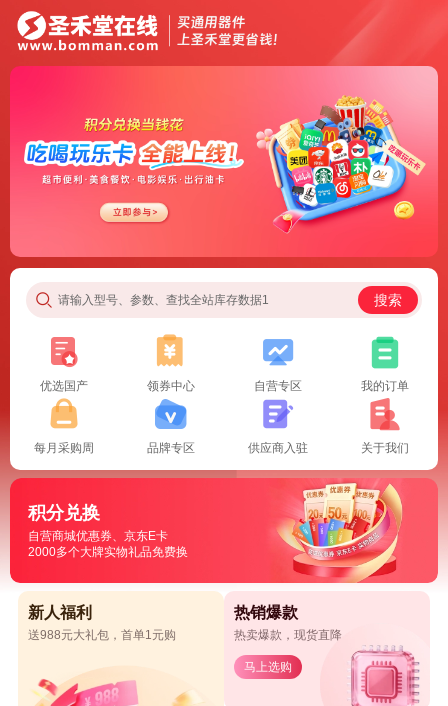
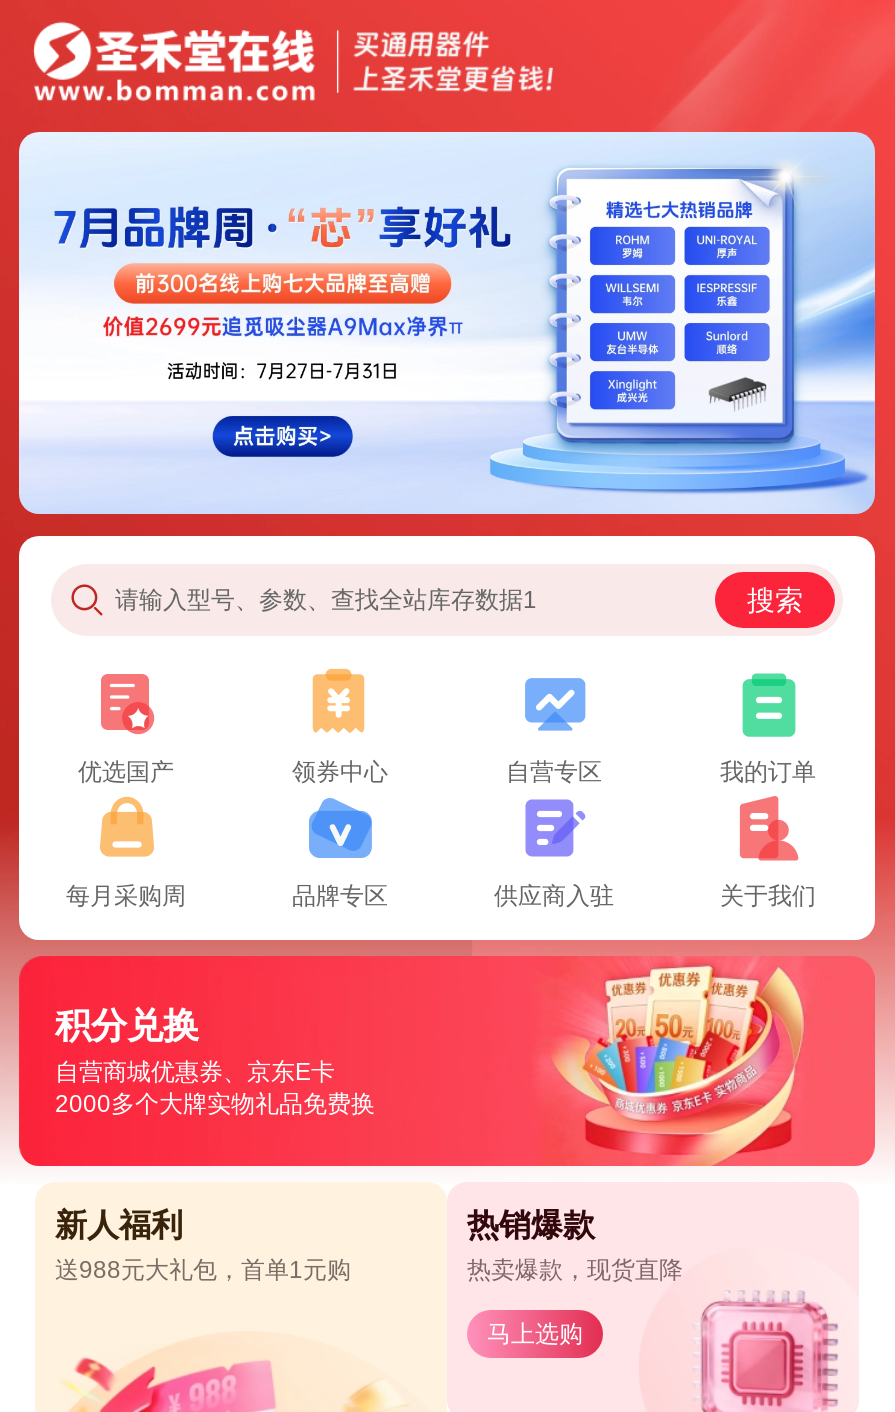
[10,66,438,257] [image] -> [17,130,877,516] [image]

